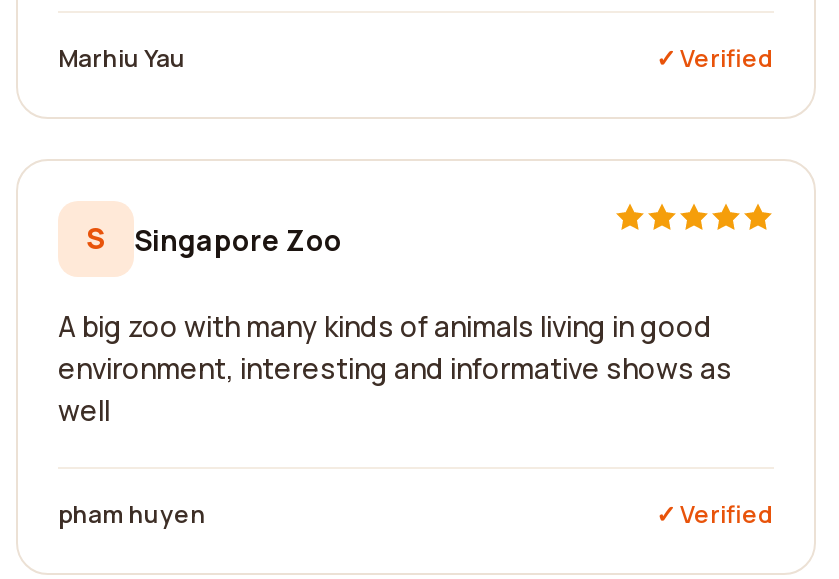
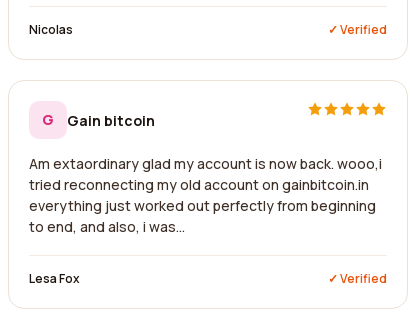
[58,41,186,75] Marhiu Yau -> [29,21,73,38] Nicolas
[86,219,342,258] S | Singapore Zoo -> [42,110,155,129] G | Gain bitcoin
[58,307,732,429] A big zoo with many kinds of animals living in good | environment, interesting and informative shows as | well -> [29,154,382,236] Am extaordinary glad my account is now back. wooo,i | tried reconnecting my old account on gainbitcoin.in | everything just worked out perfectly from beginning | to end, and also, i was...
[58,497,206,531] pham huyen -> [29,270,80,287] Lesa Fox

